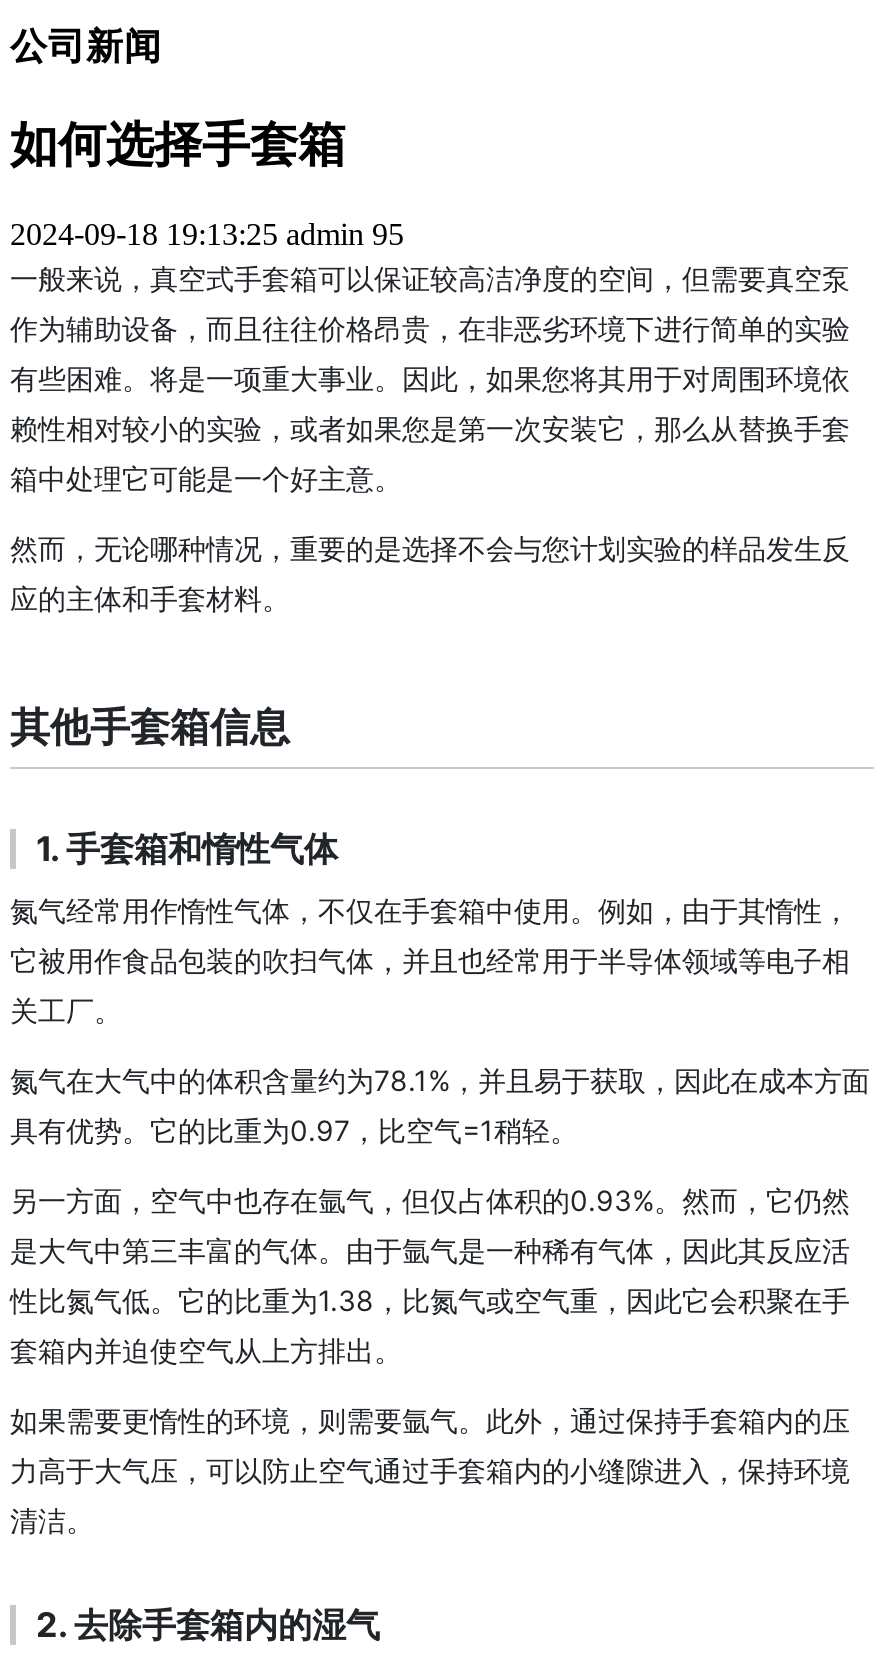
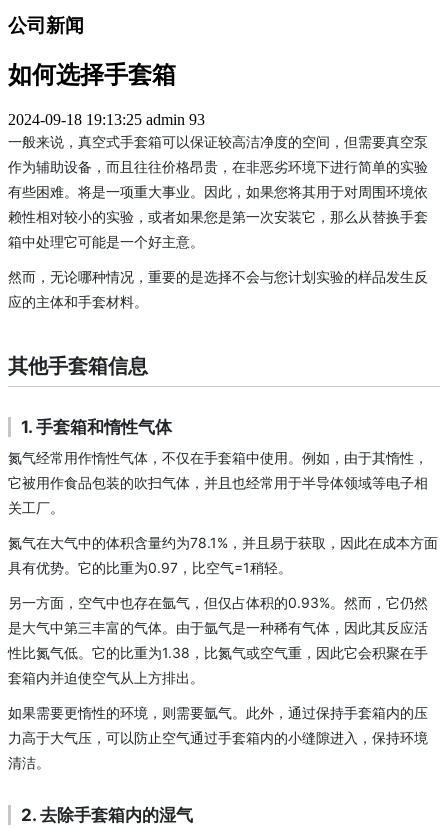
[10,216,404,250] 2024-09-18 19:13:25 admin 95 -> [8,110,205,127] 2024-09-18 19:13:25 admin 93

